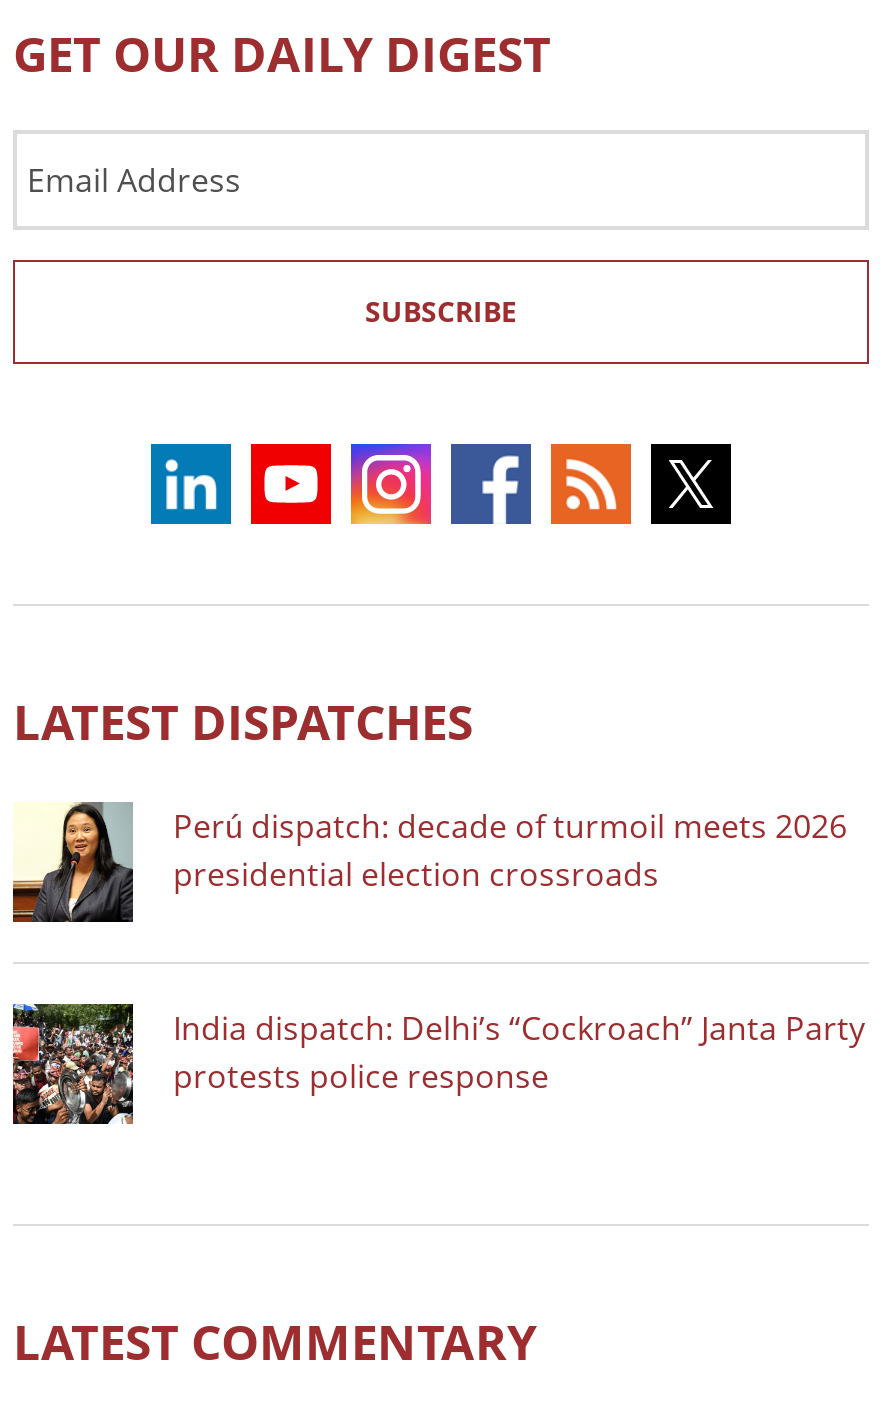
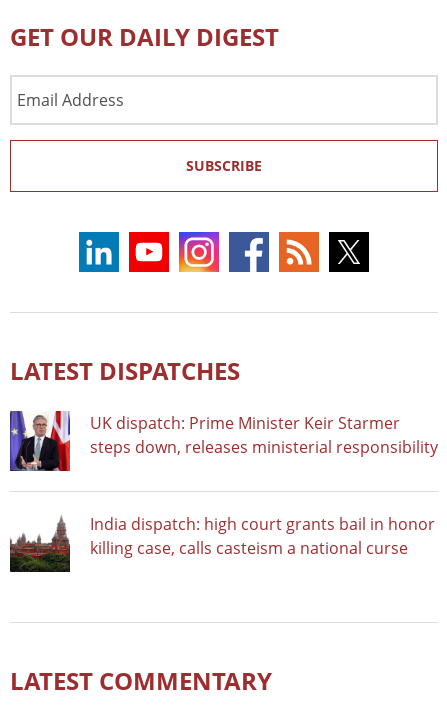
[11,800,847,924] [image] | Perú dispatch: decade of turmoil meets 2026 | presidential election crossroads -> [9,410,438,472] [image] | UK dispatch: Prime Minister Keir Starmer | steps down, releases ministerial responsibility
[11,1002,865,1126] [image] | India dispatch: Delhi’s “Cockroach” Janta Party | protests police response -> [10,512,435,573] [image] | India dispatch: high court grants bail in honor | killing case, calls casteism a national curse

